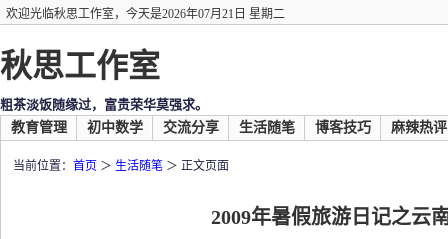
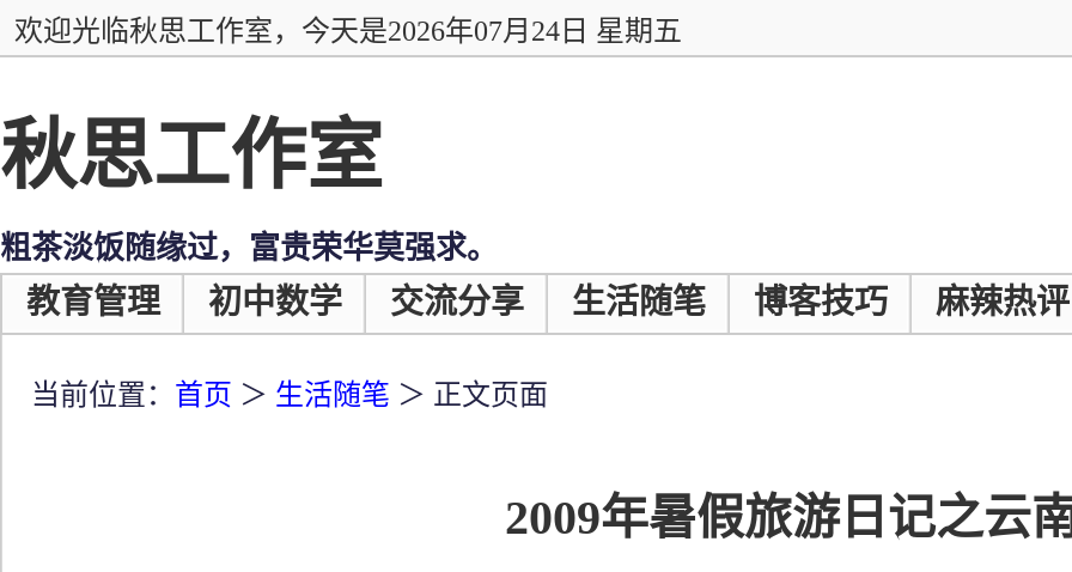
[6,7,285,21] 欢迎光临秋思工作室，今天是2026年07月21日 星期二 -> [14,14,682,48] 欢迎光临秋思工作室，今天是2026年07月24日 星期五

